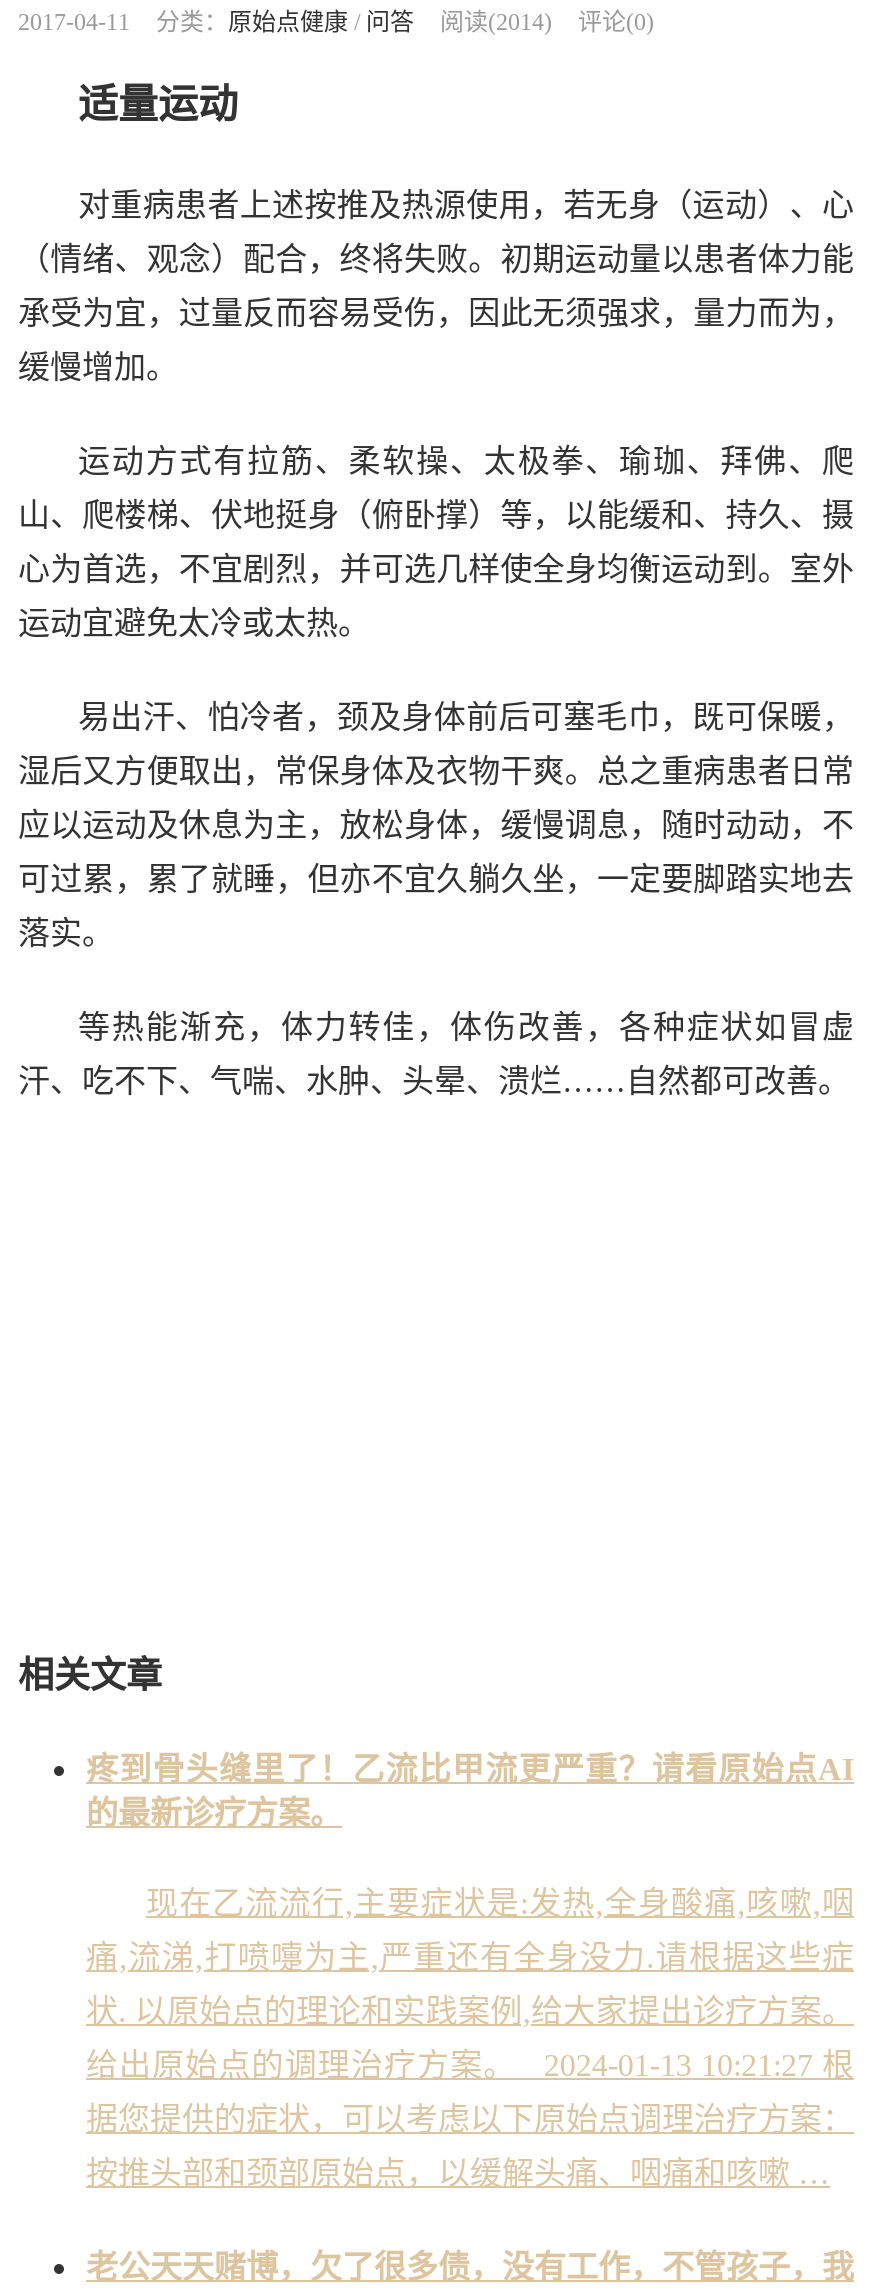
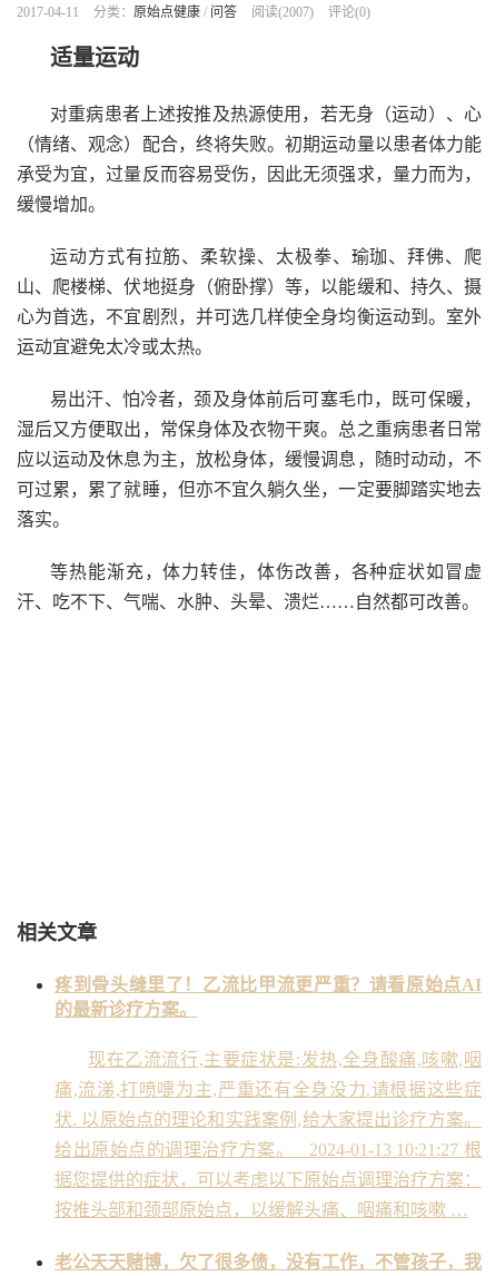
[18,8,654,36] 2017-04-11 分类：原始点健康/问答 阅读(2014) 评论(0) -> [17,4,370,20] 2017-04-11 分类：原始点健康/问答 阅读(2007) 评论(0)

